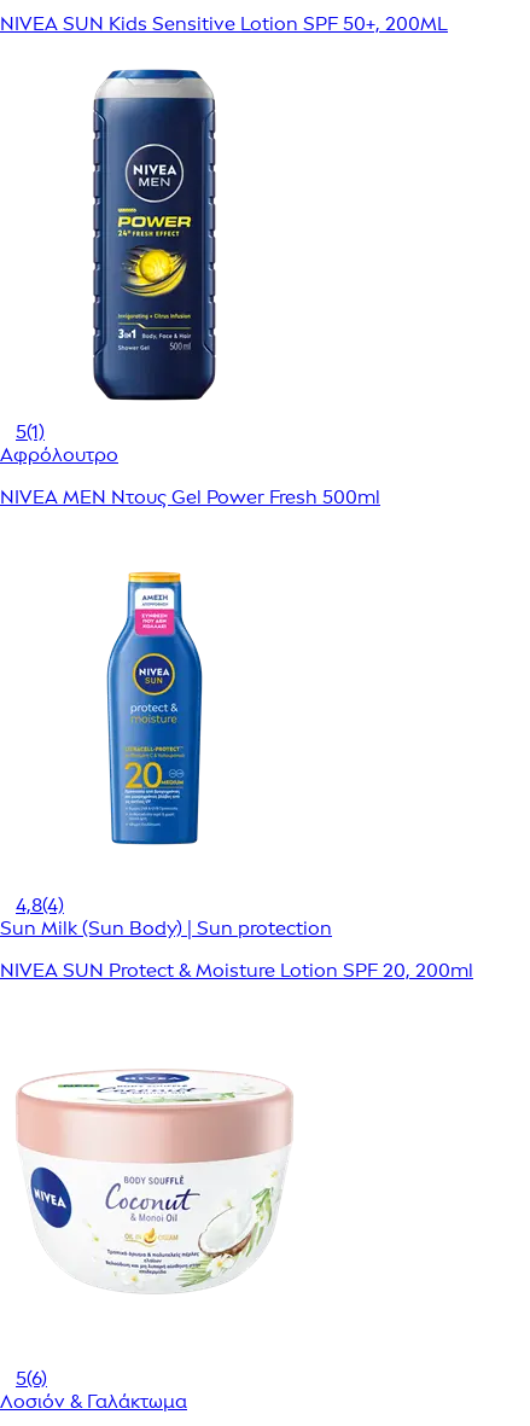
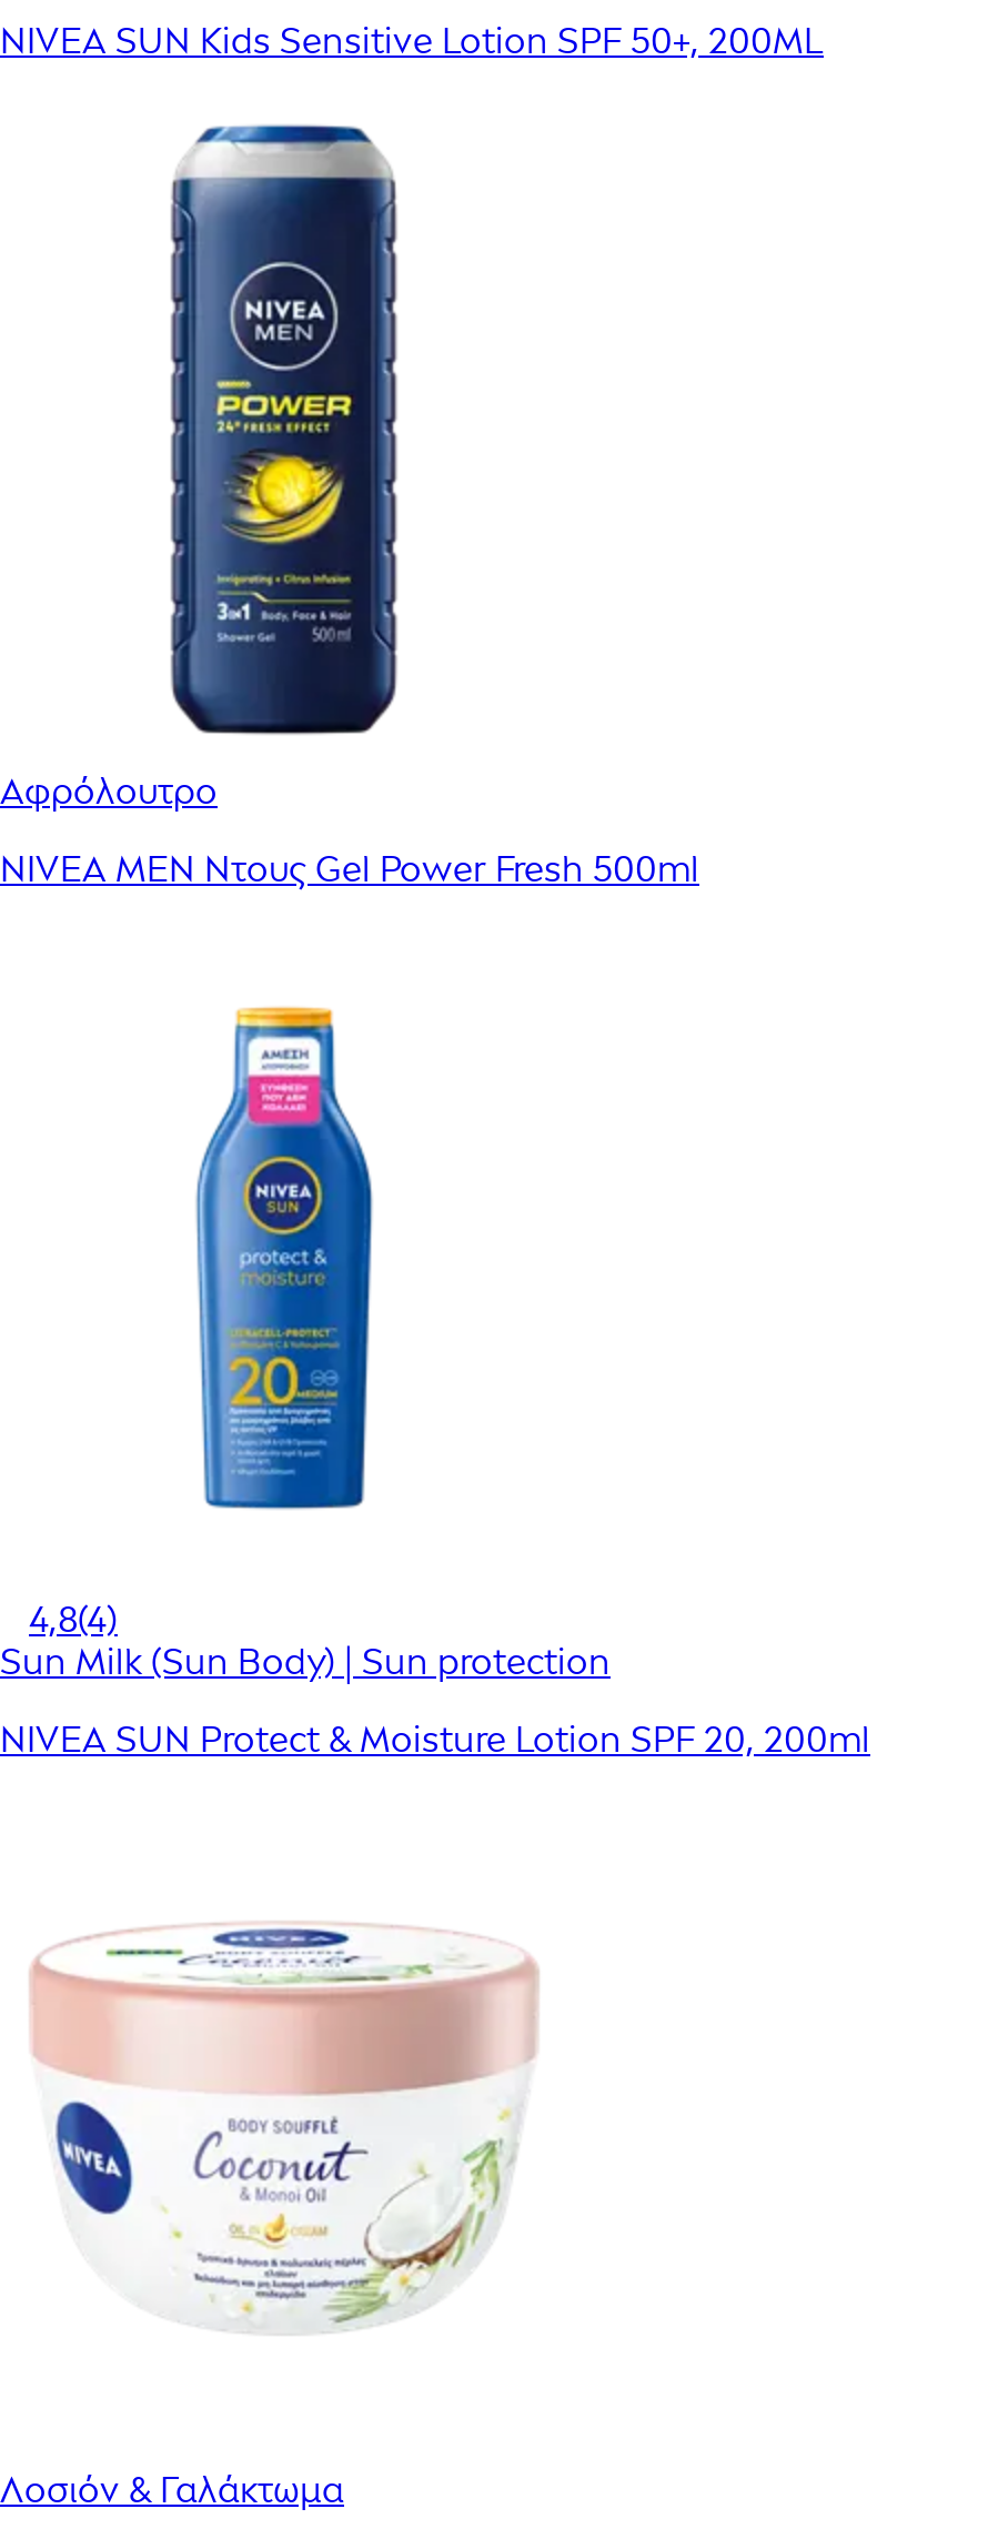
[16,420,45,443] 5(1) -> none
[16,1367,47,1390] 5(6) -> none

